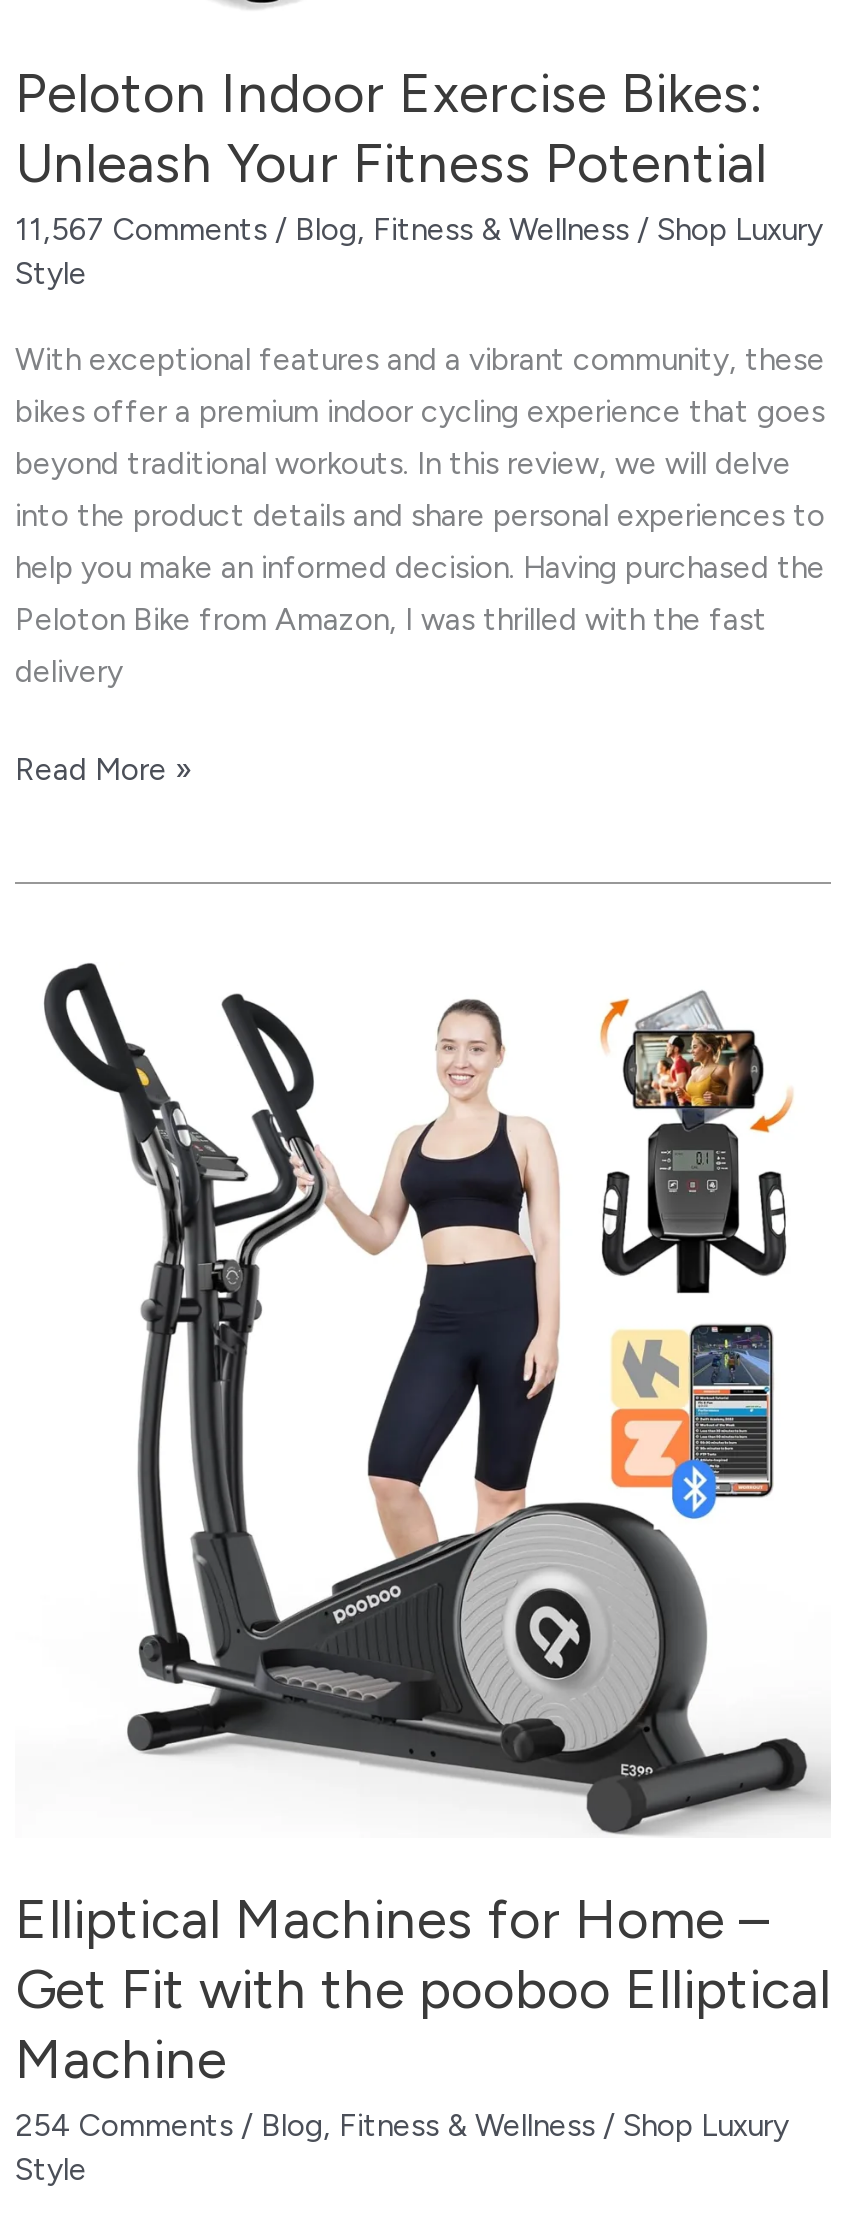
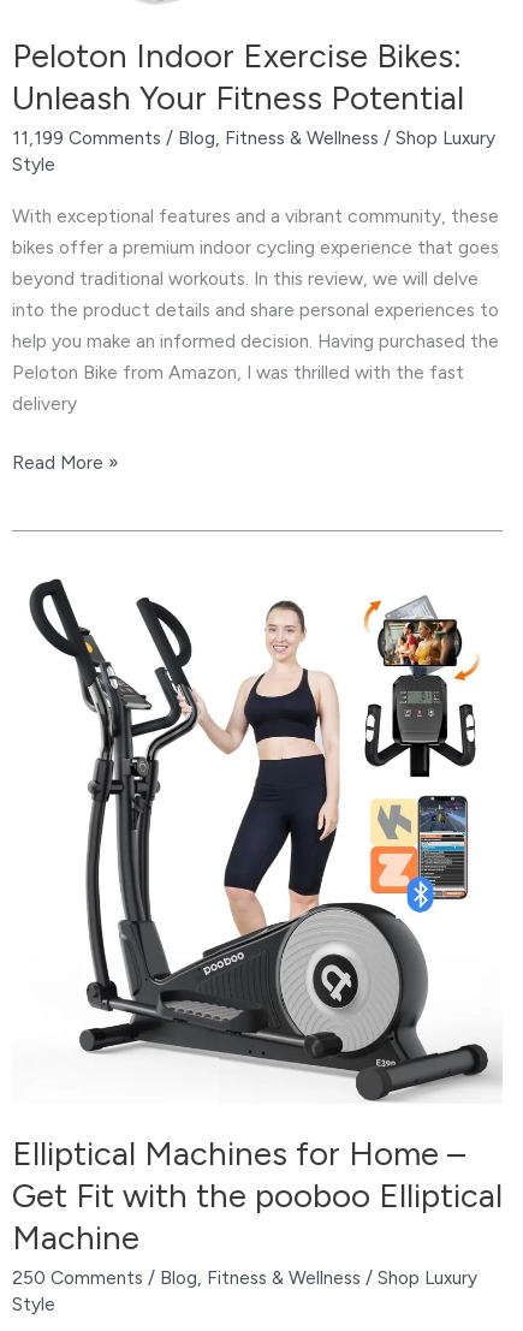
[15,210,823,248] 11,567 Comments / Blog, Fitness & Wellness / Shop Luxury -> [12,126,495,149] 11,199 Comments / Blog, Fitness & Wellness / Shop Luxury
[15,2106,789,2144] 254 Comments / Blog, Fitness & Wellness / Shop Luxury -> [12,1266,477,1289] 250 Comments / Blog, Fitness & Wellness / Shop Luxury

